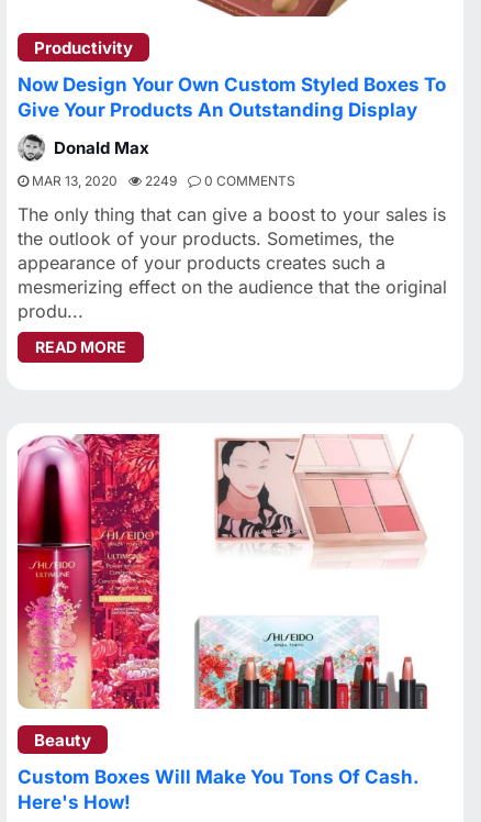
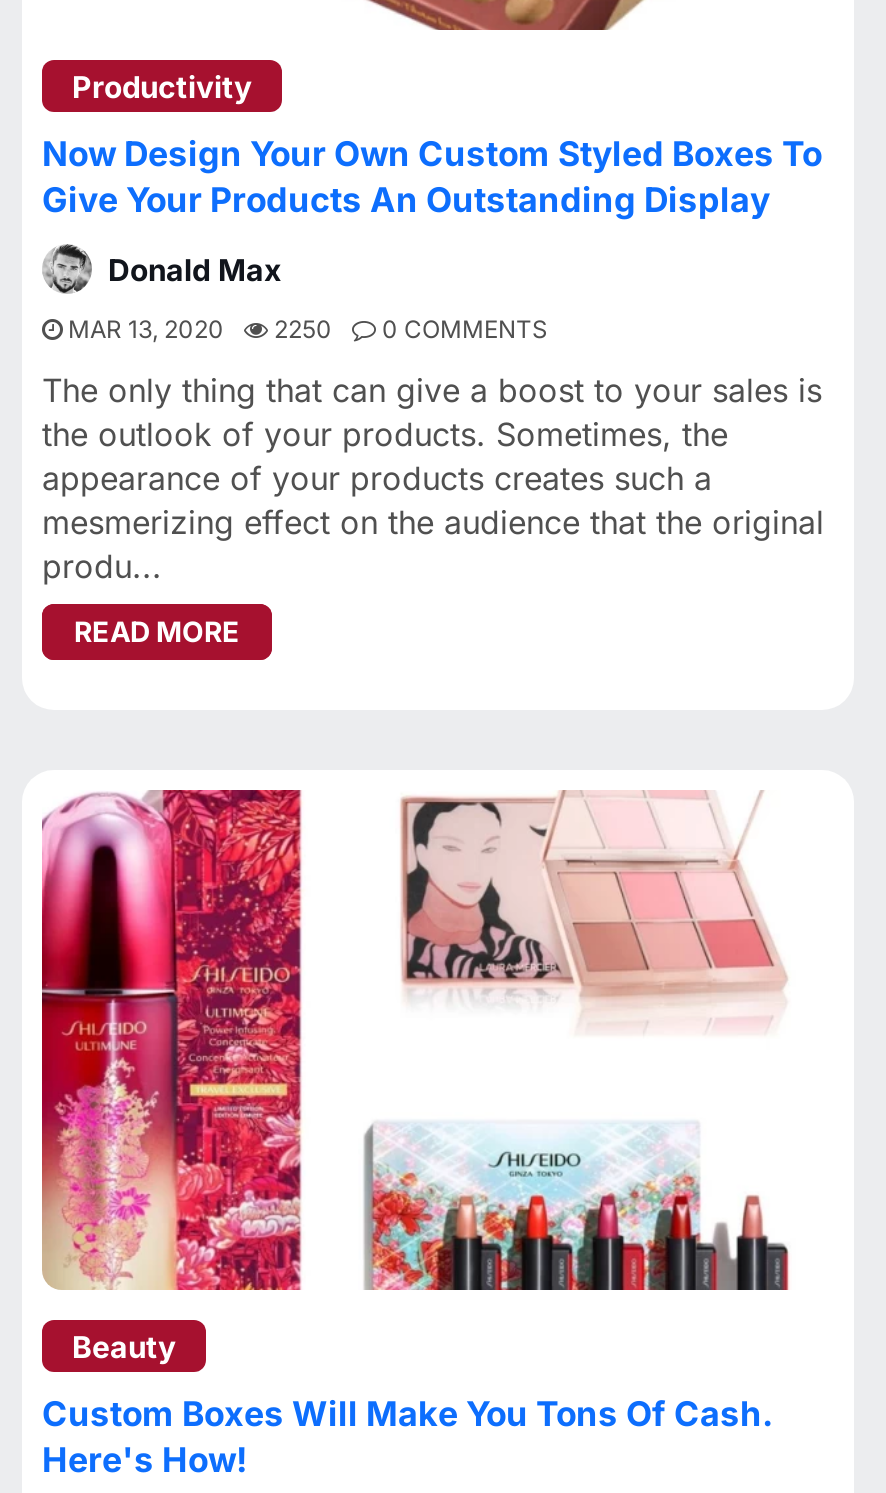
[29,173,295,189] MAR 13, 2020 2249 0 COMMENTS -> [62,314,548,344] MAR 13, 2020 2250 0 COMMENTS

